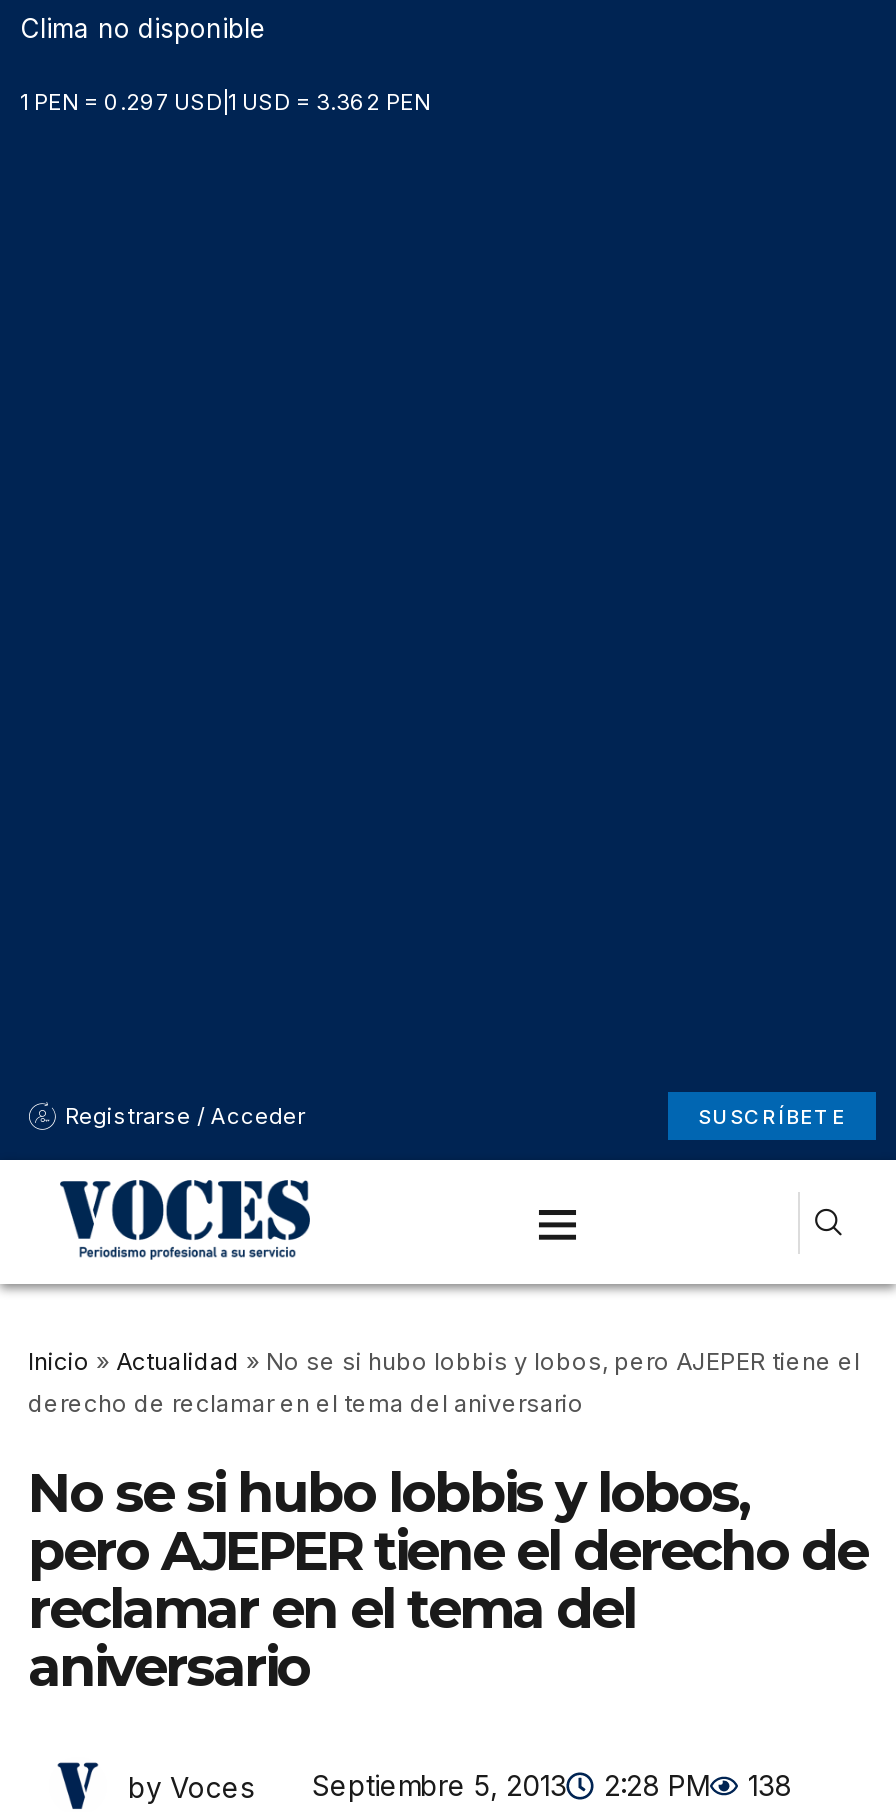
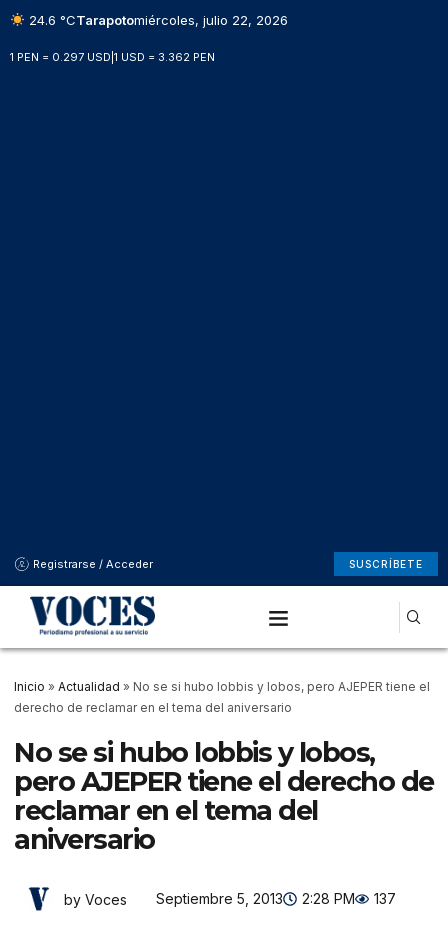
[20,12,266,44] Clima no disponible -> [25,12,288,28] 24.6 °CTarapotomiércoles, julio 22, 2026
[128,1768,792,1803] by Voces Septiembre 5, 2013 2:28 PM 138 -> [64,890,396,907] by Voces Septiembre 5, 2013 2:28 PM 137

